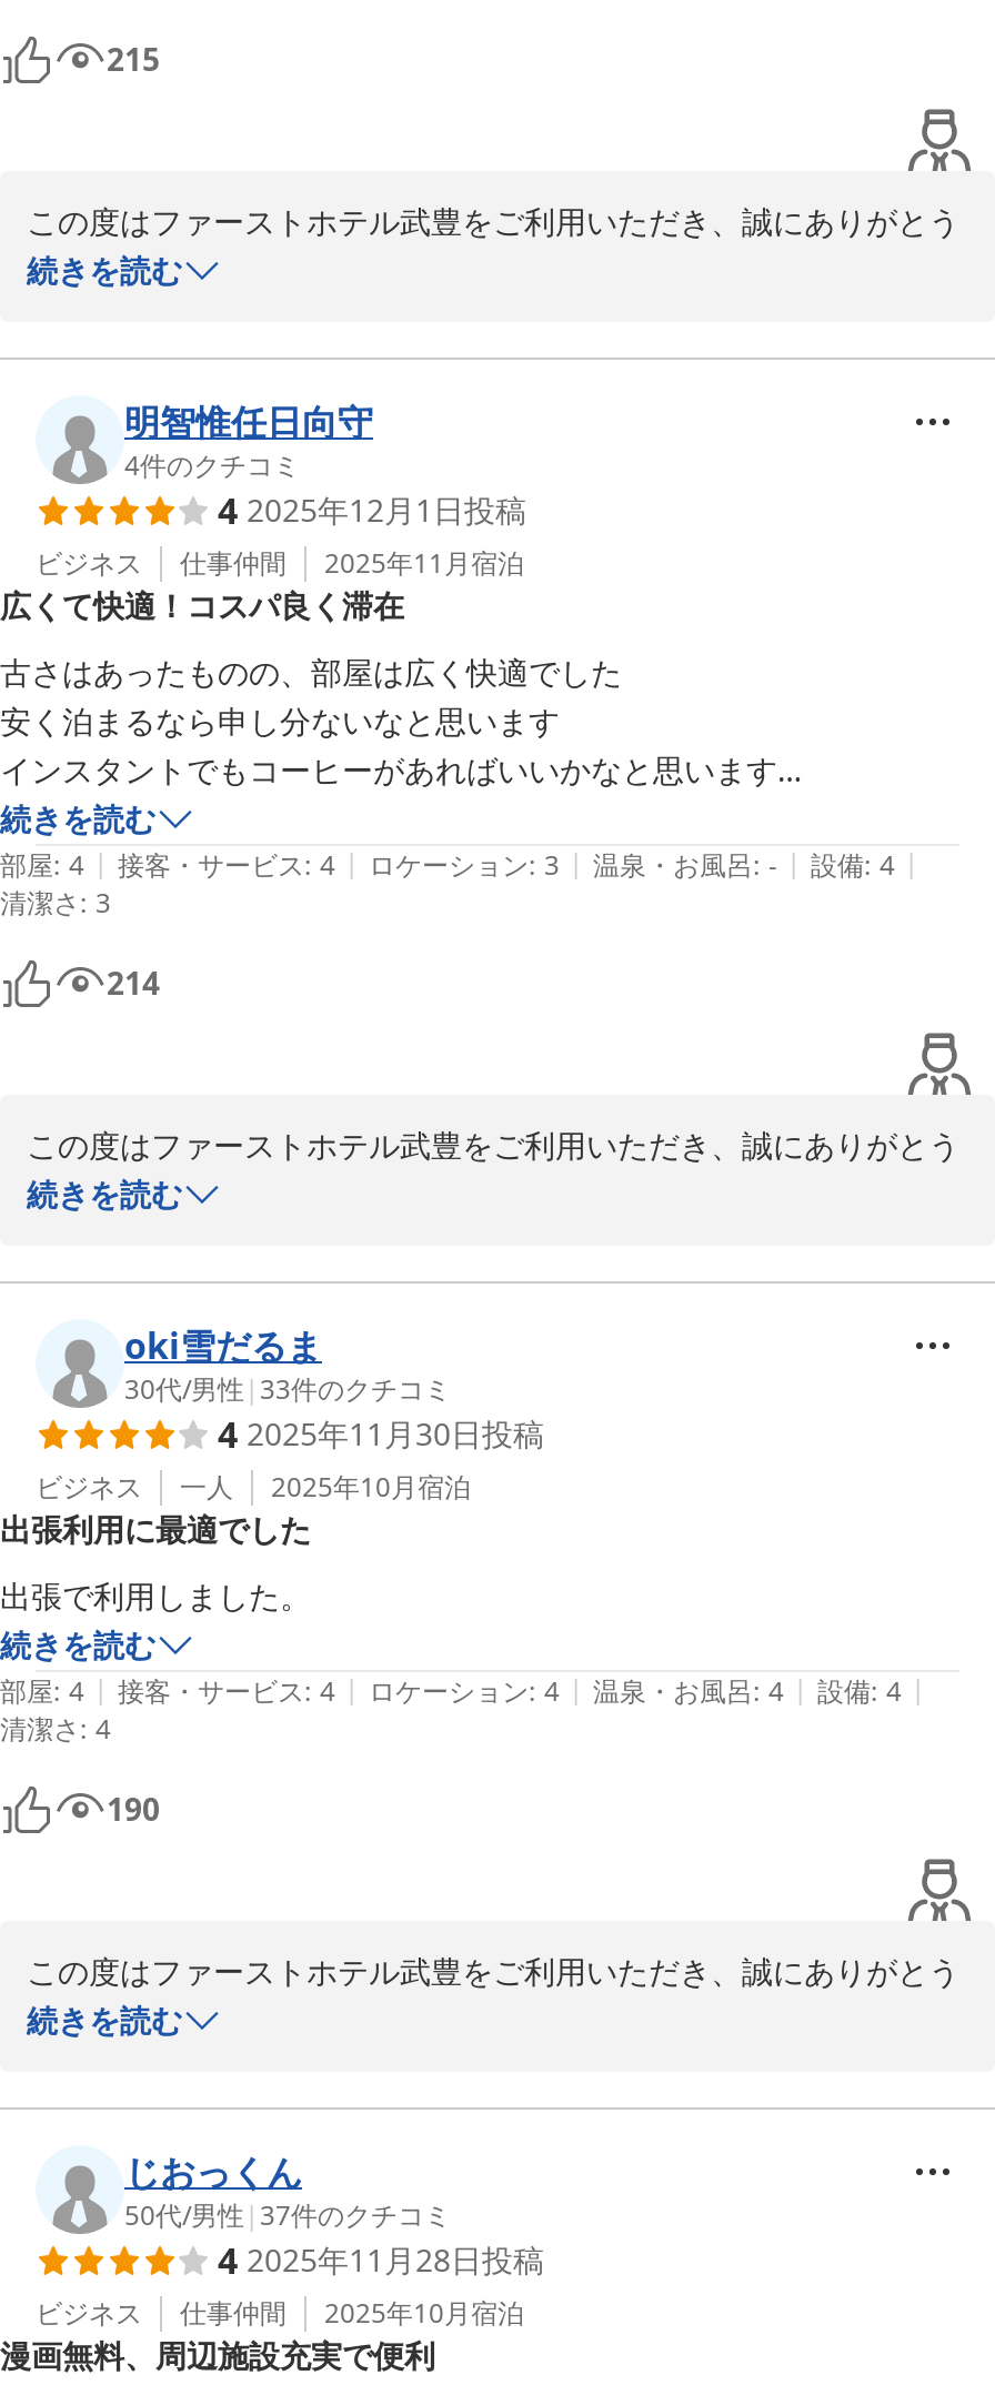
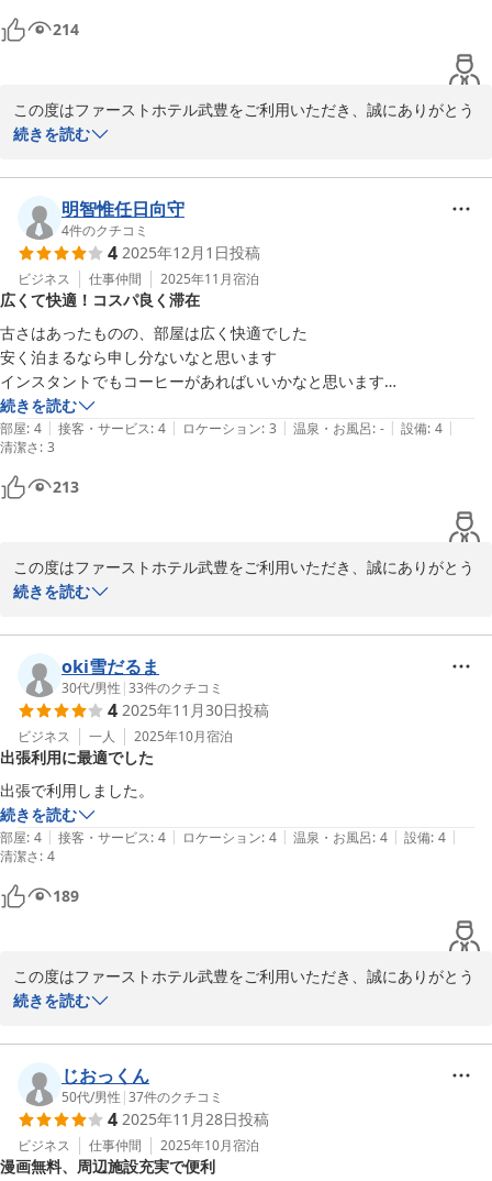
[107,38,160,80] 215 -> [53,19,79,40] 214
[107,962,160,1004] 214 -> [53,476,79,497] 213
[107,1788,160,1830] 190 -> [53,885,79,906] 189

